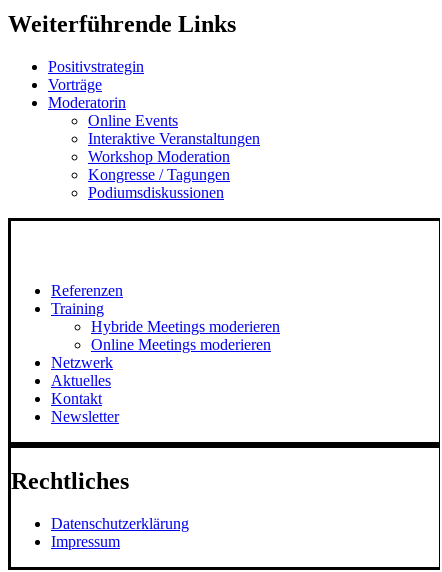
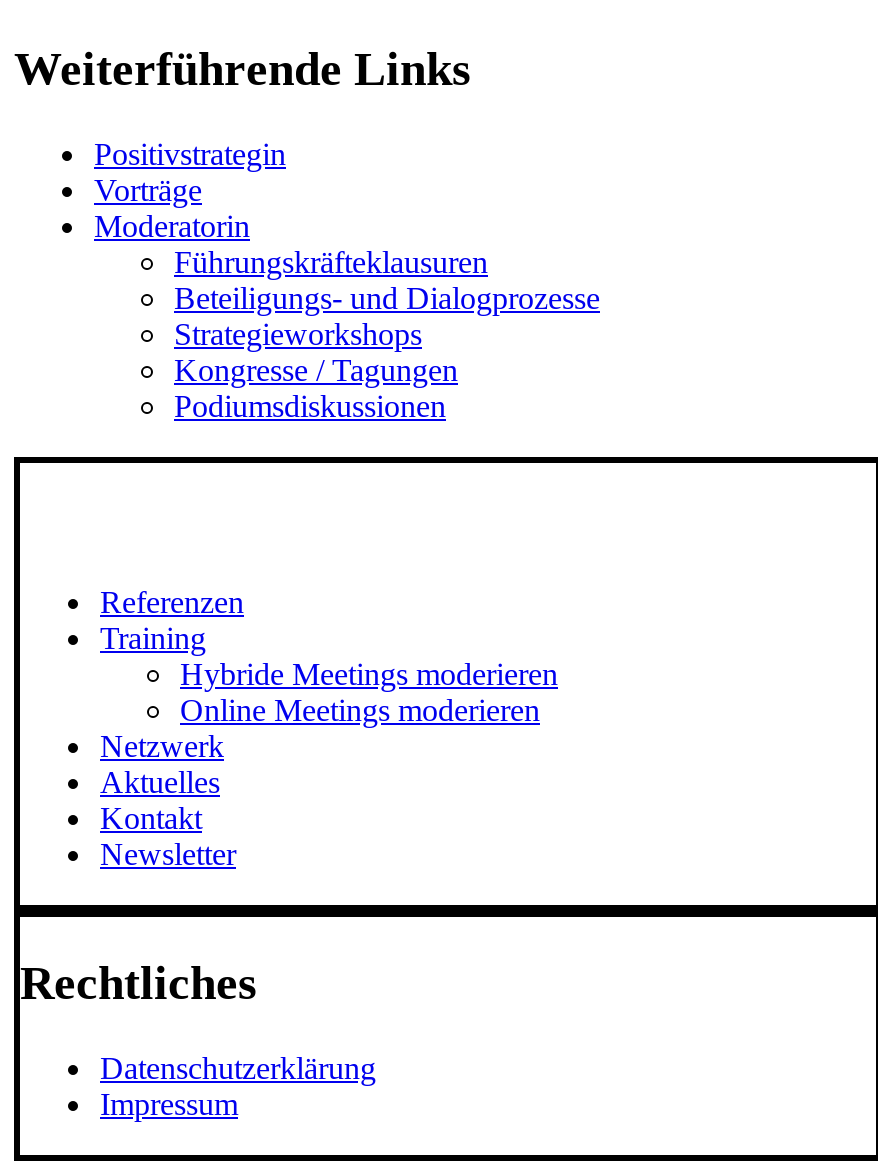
[88,112,260,165] Online Events | Interaktive Veranstaltungen | Workshop Moderation -> [174,246,600,352] Führungskräfteklausuren | Beteiligungs- und Dialogprozesse | Strategieworkshops

